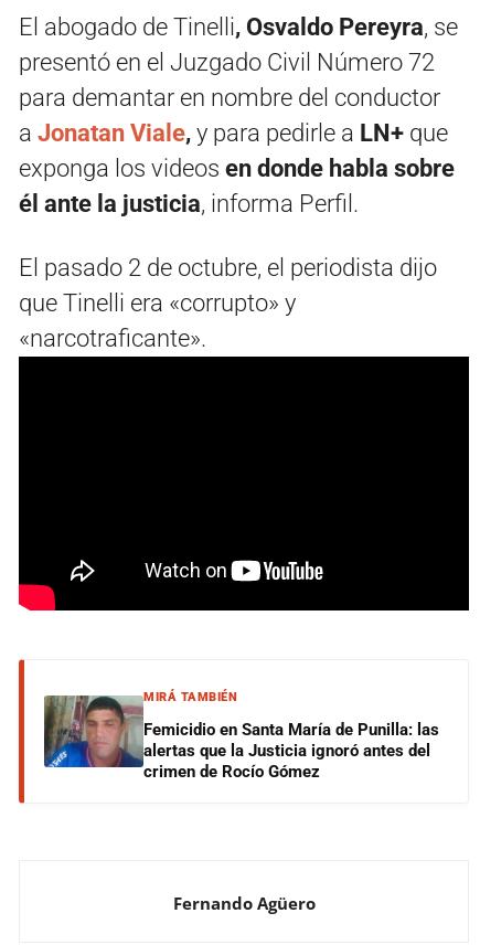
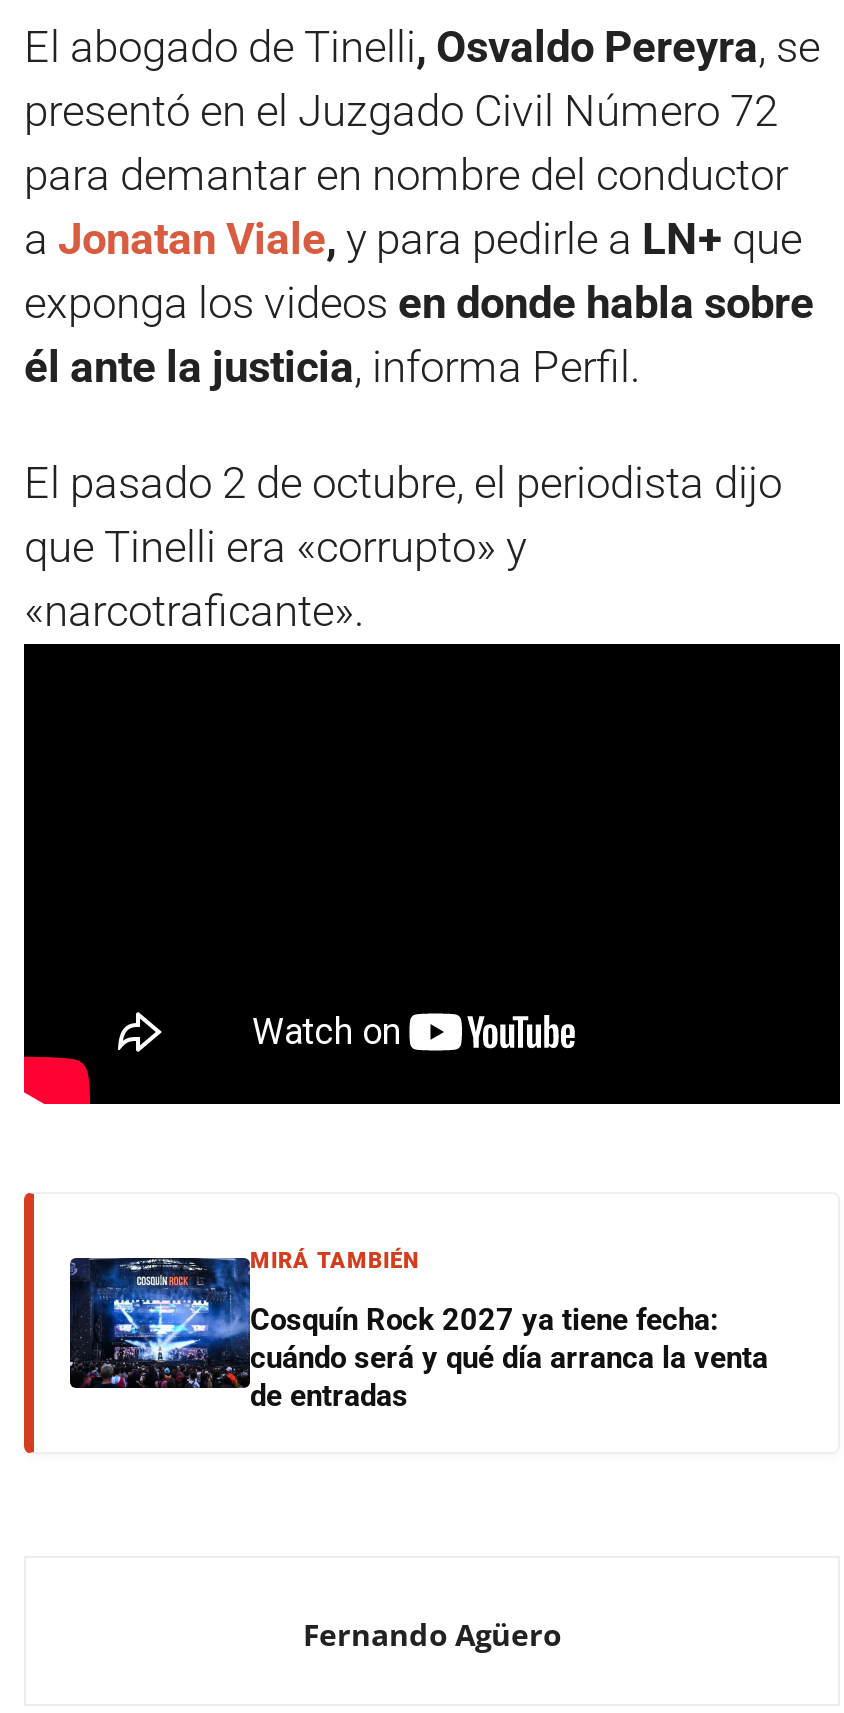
[43,694,439,781] [image] | Femicidio en Santa María de Punilla: las | alertas que la Justicia ignoró antes del | crimen de Rocío Gómez -> [68,1256,768,1413] [image] | Cosquín Rock 2027 ya tiene fecha: | cuándo será y qué día arranca la venta | de entradas

